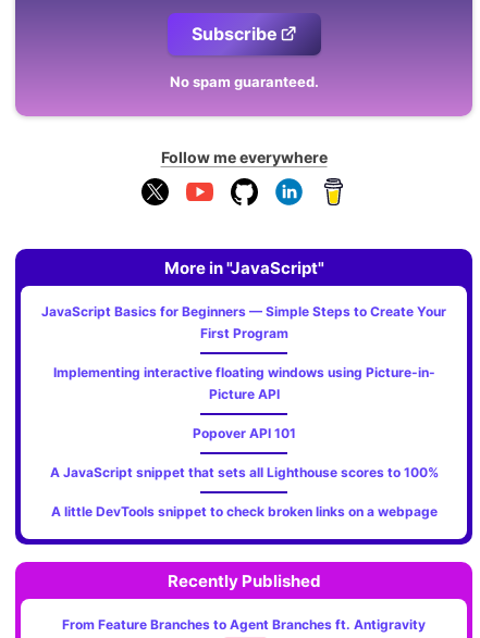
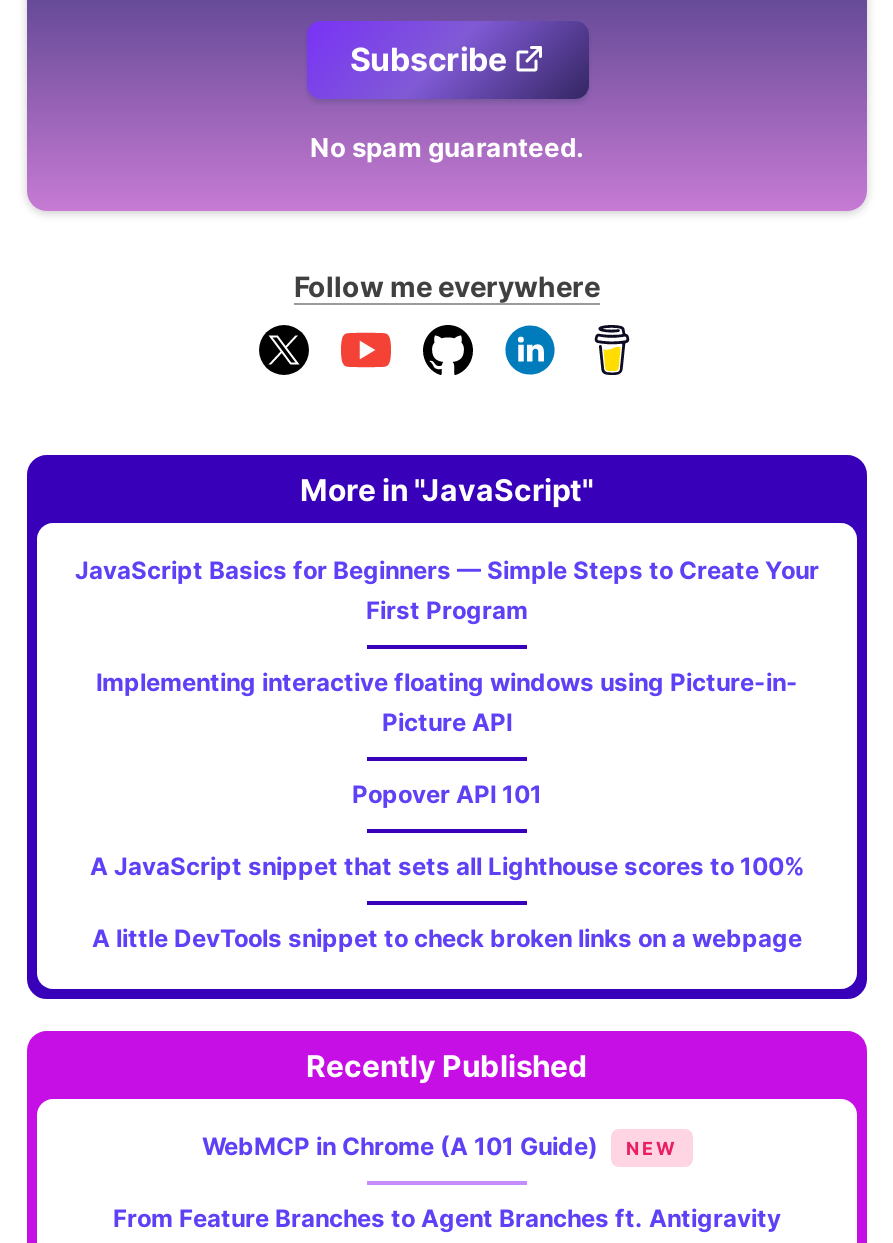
none -> [202,1131,676,1161] WebMCP in Chrome (A 101 Guide) | NEW

